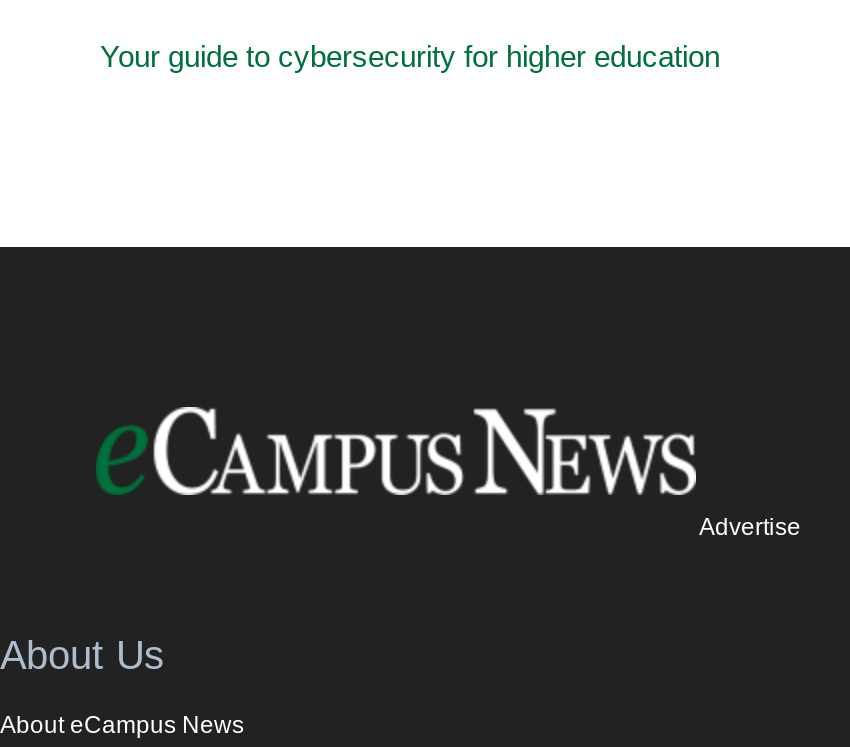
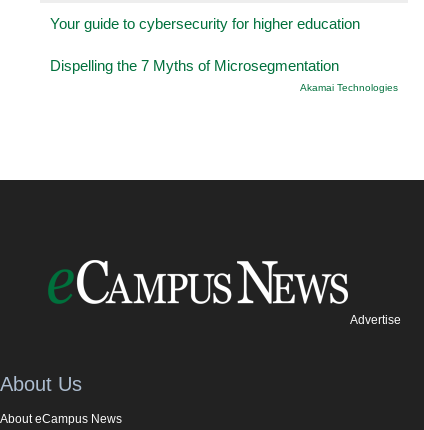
none -> [50,57,398,93] Dispelling the 7 Myths of Microsegmentation | Akamai Technologies

